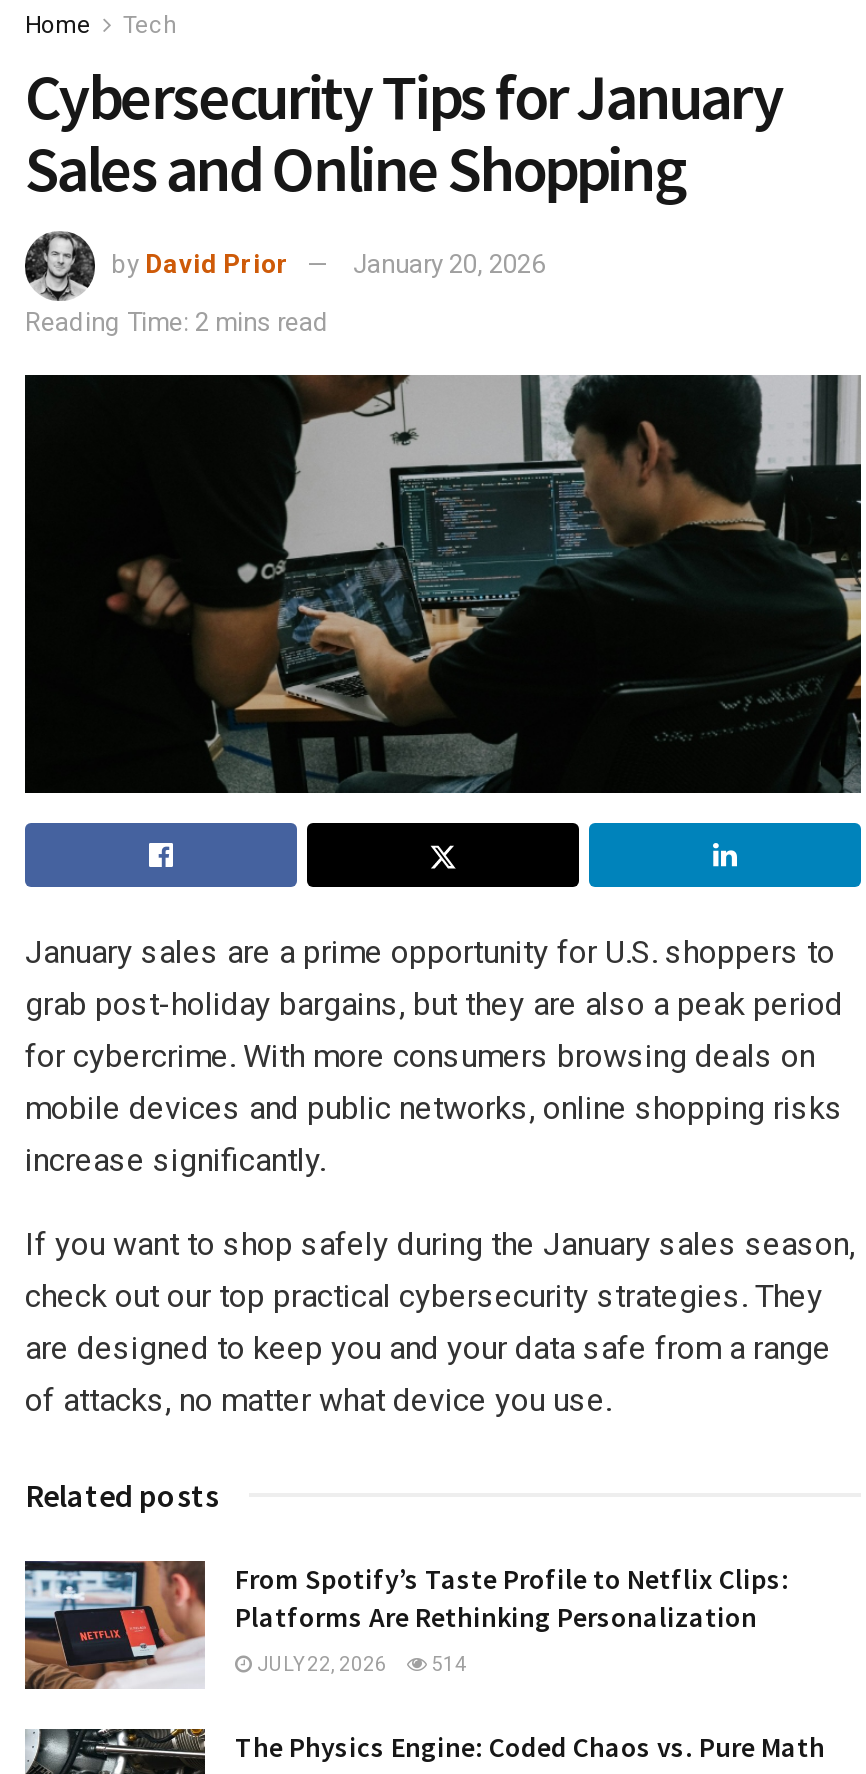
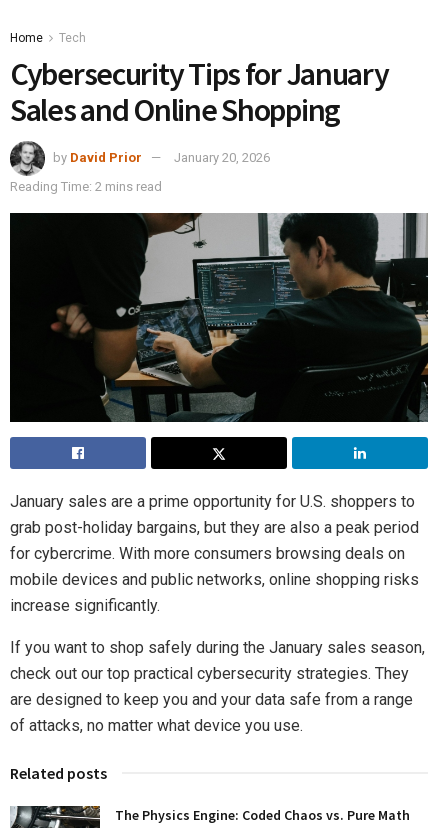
[23,1559,789,1691] [image] | From Spotify’s Taste Profile to Netflix Clips: | Platforms Are Rethinking Personalization | JULY 22, 2026 | 514 -> none

